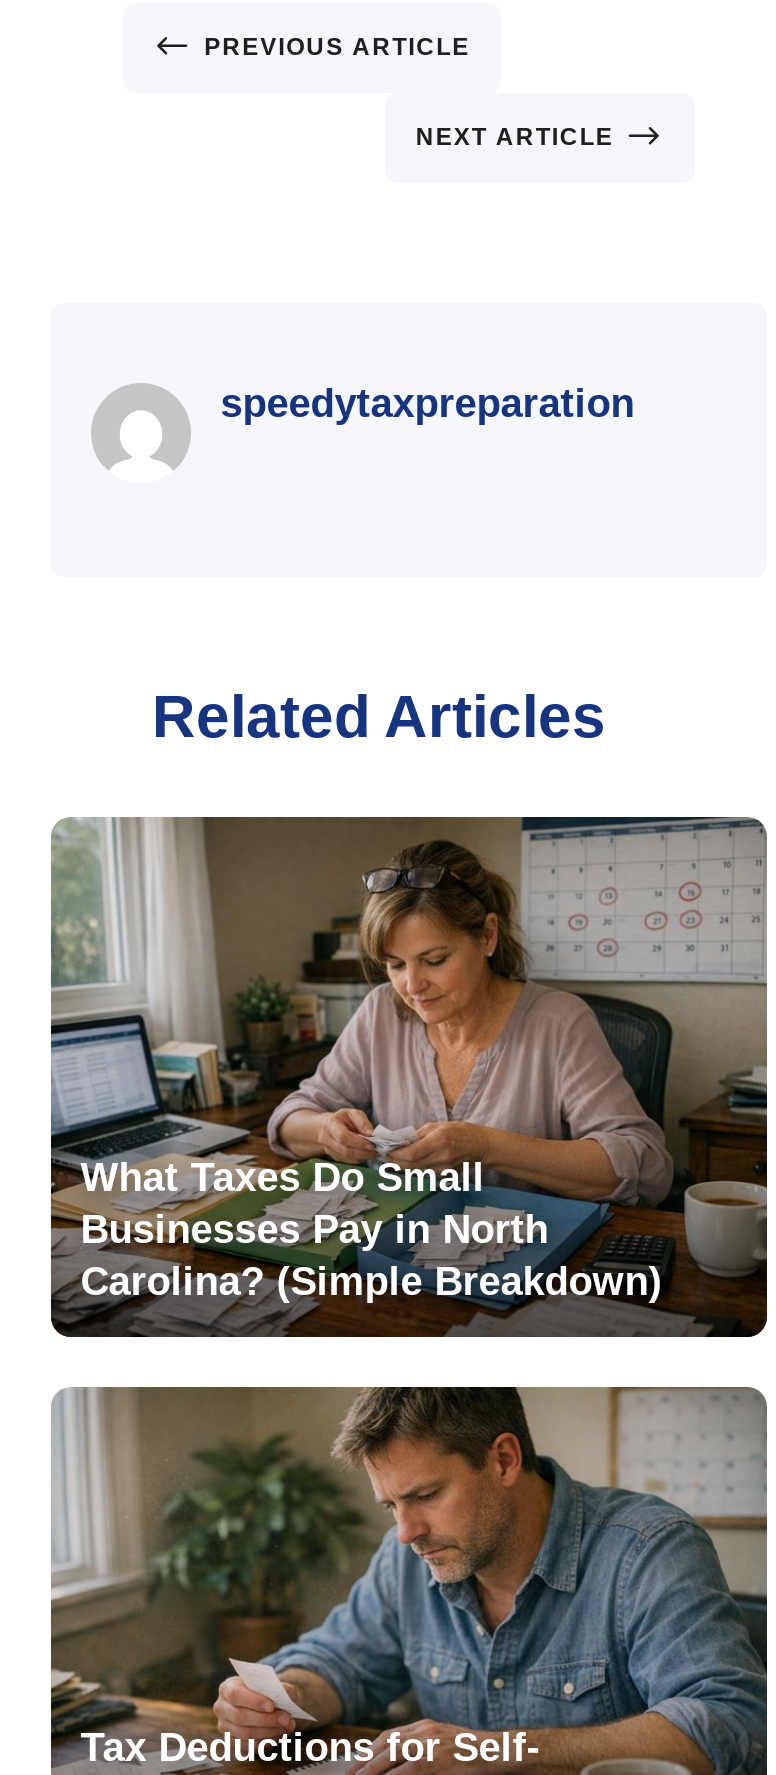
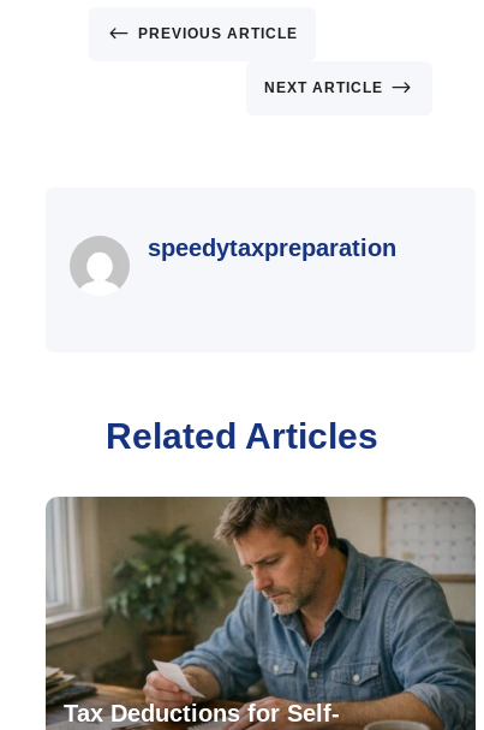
[51,815,767,1339] [image] | What Taxes Do Small | Businesses Pay in North | Carolina? (Simple Breakdown) -> none

